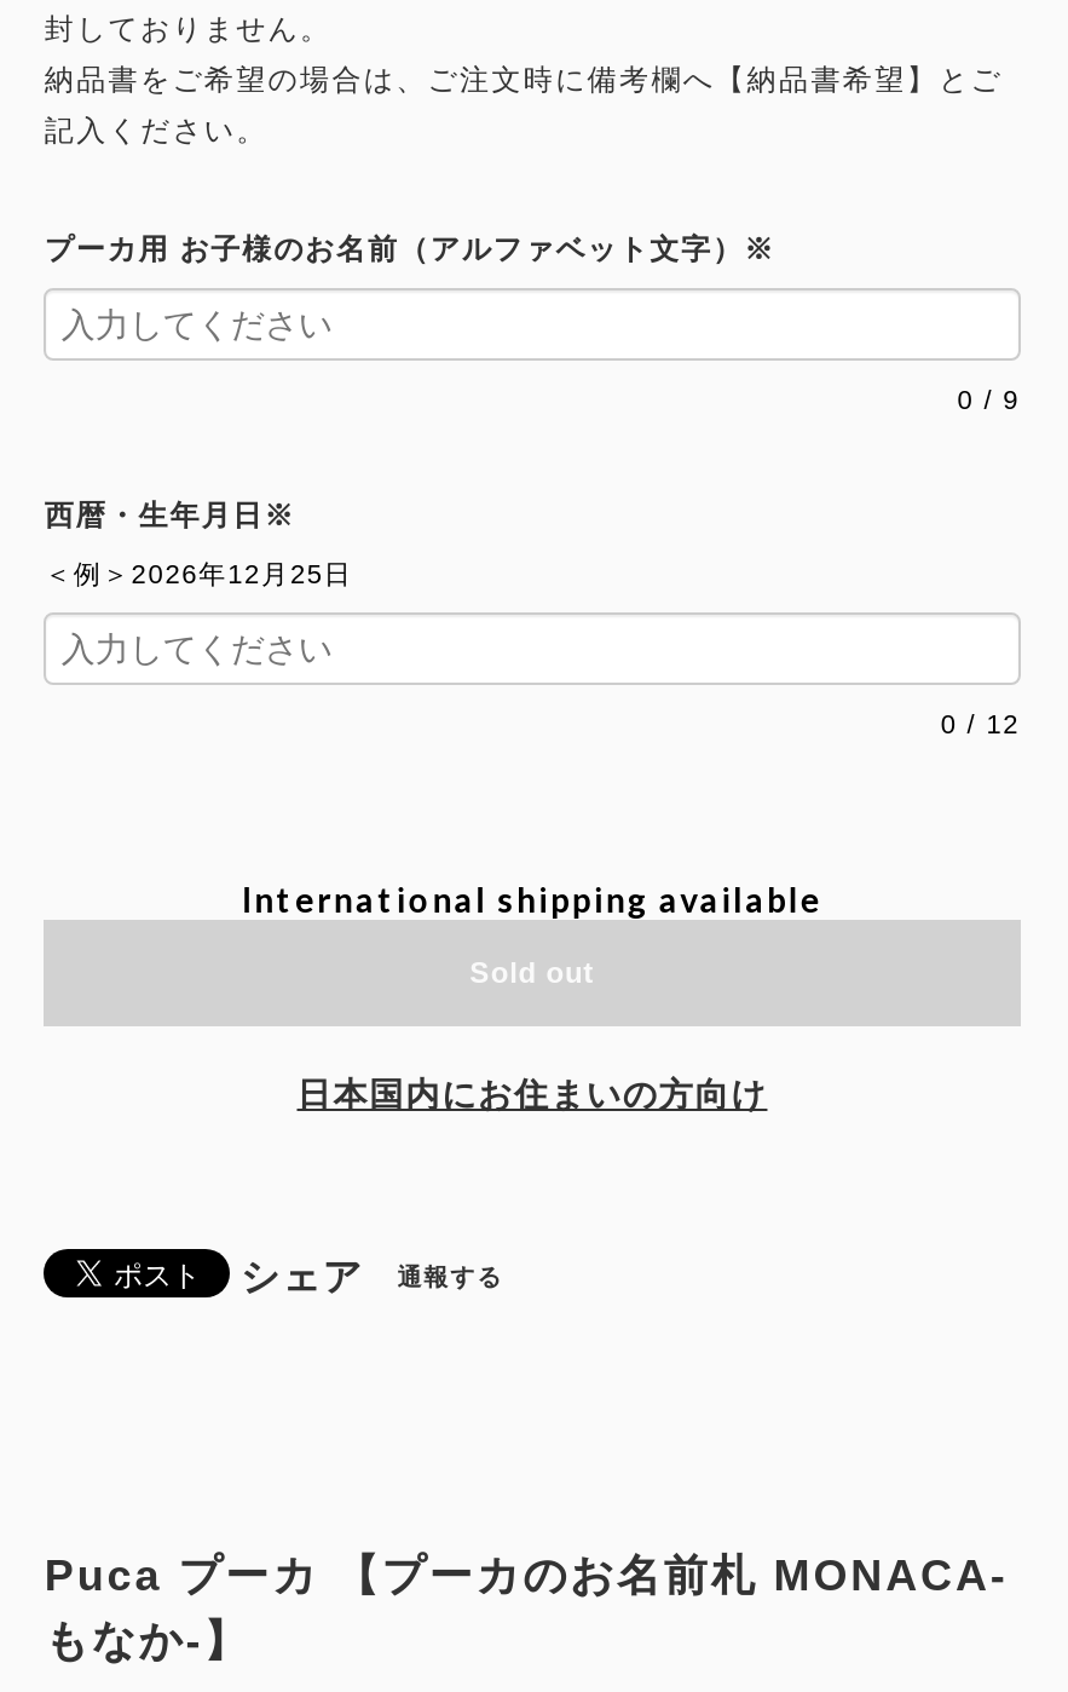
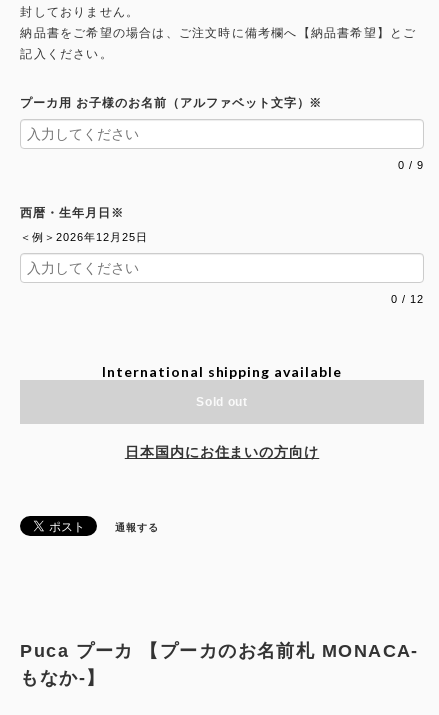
[240,1250,363,1296] シェア -> none

